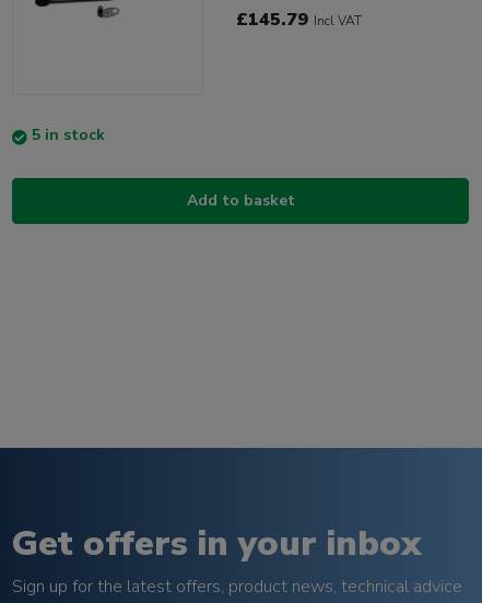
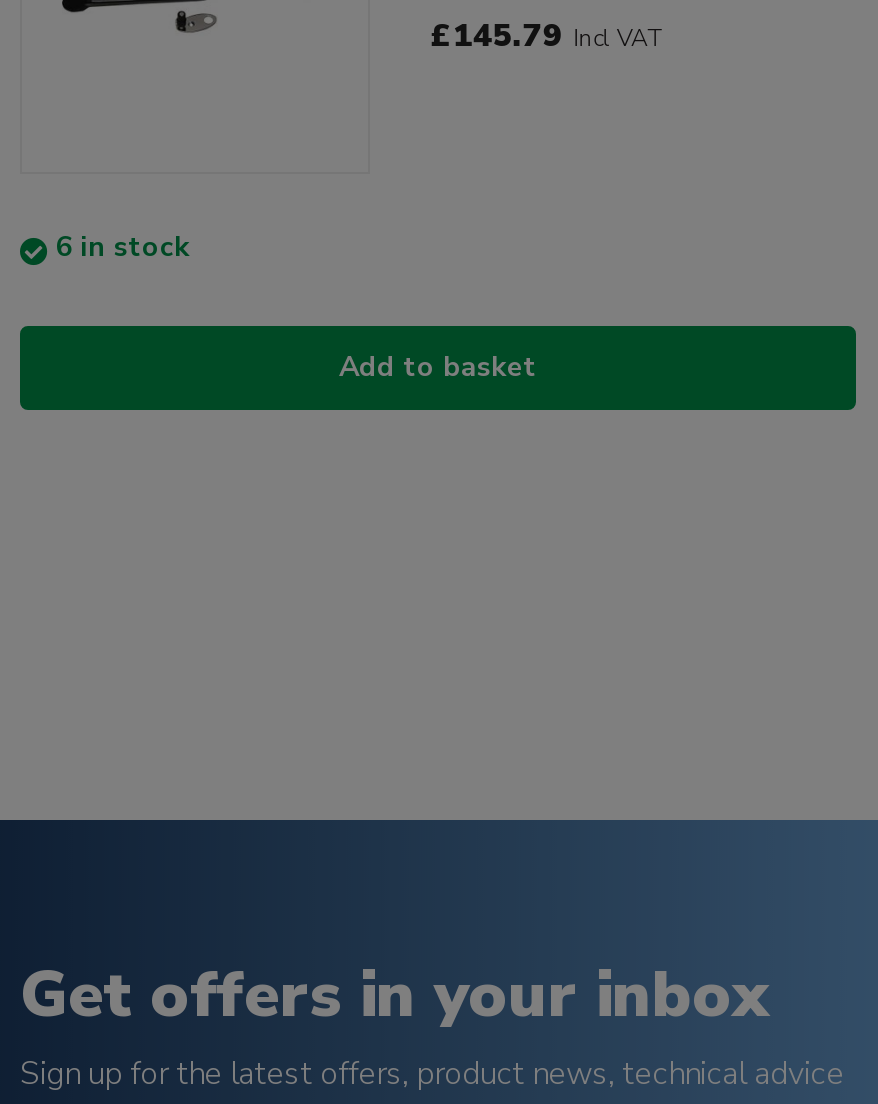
[32,124,105,145] 5 in stock -> [56,227,190,265] 6 in stock

